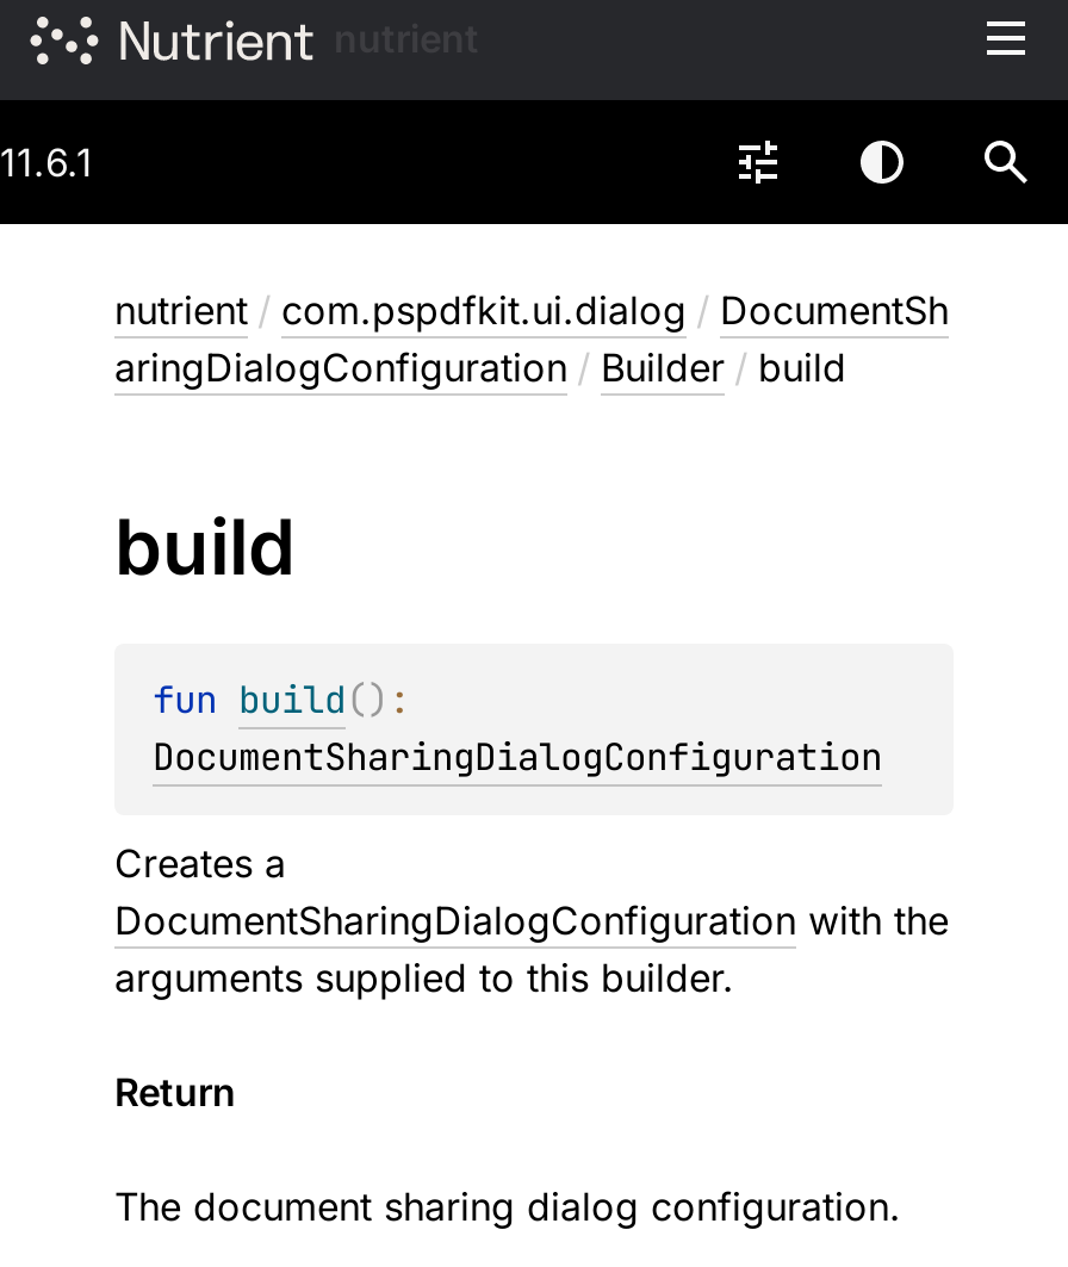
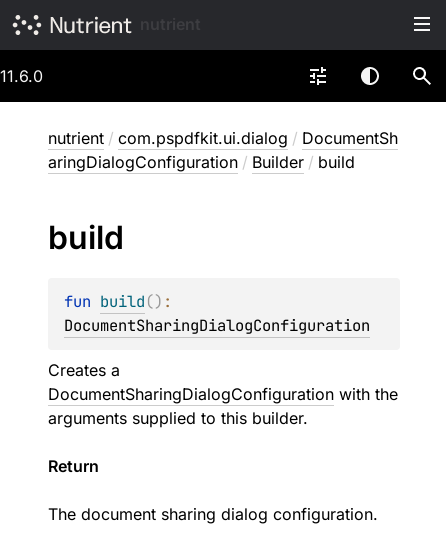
[0,138,93,186] 11.6.1 -> [0,66,43,86] 11.6.0

